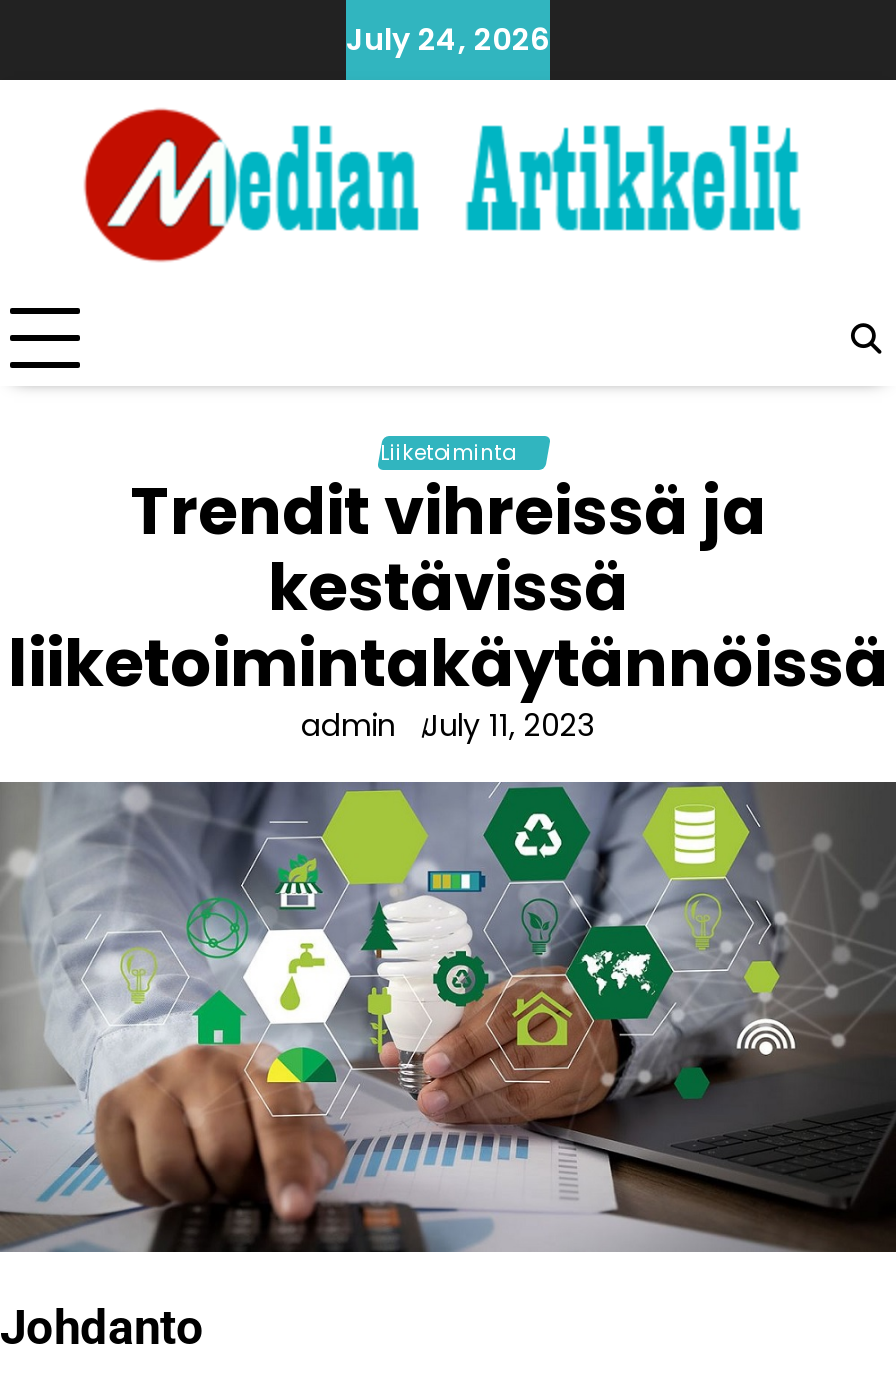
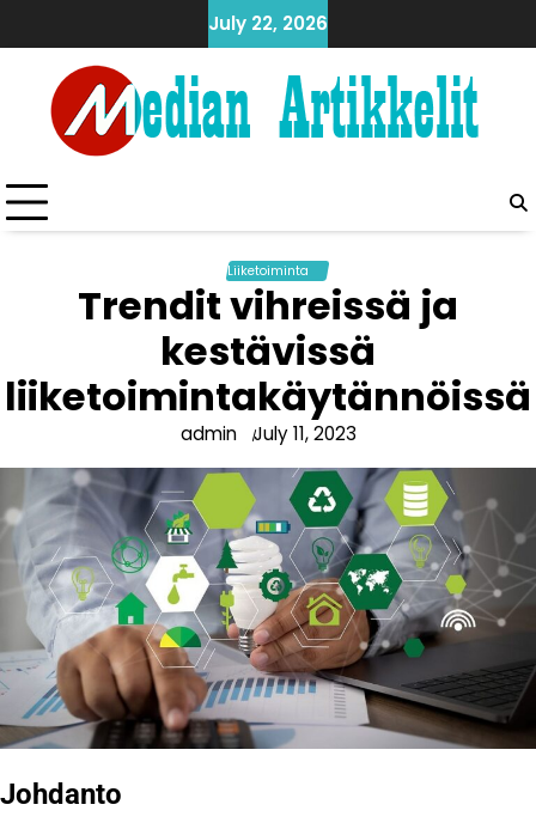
[346,18,550,60] July 24, 2026 -> [208,11,328,36] July 22, 2026

